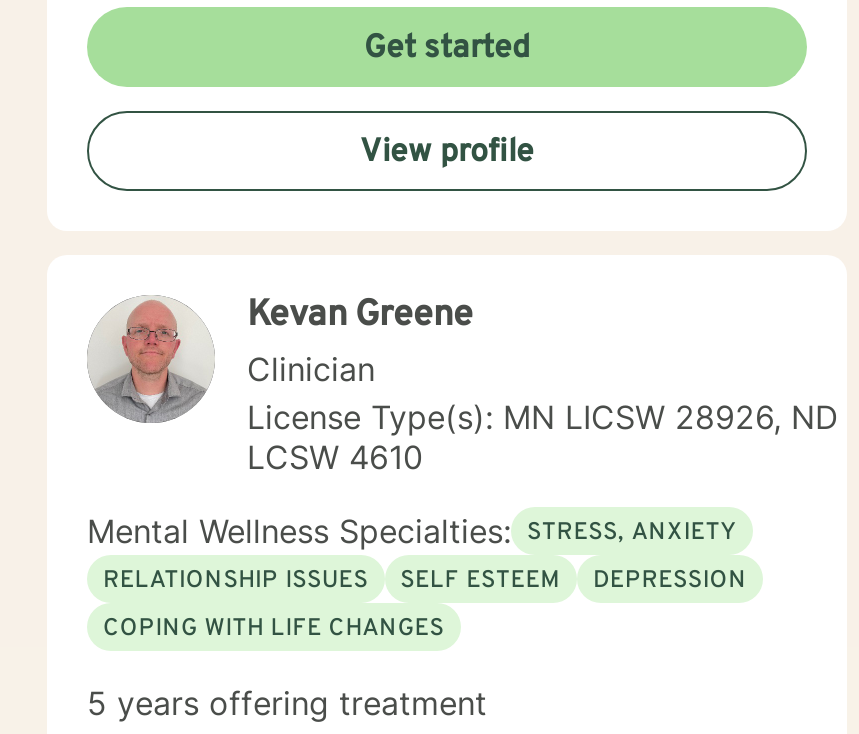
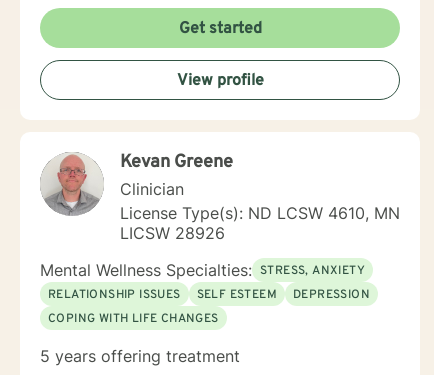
[247,397,839,477] License Type(s): MN LICSW 28926, ND | LCSW 4610 -> [120,203,400,243] License Type(s): ND LCSW 4610, MN | LICSW 28926

